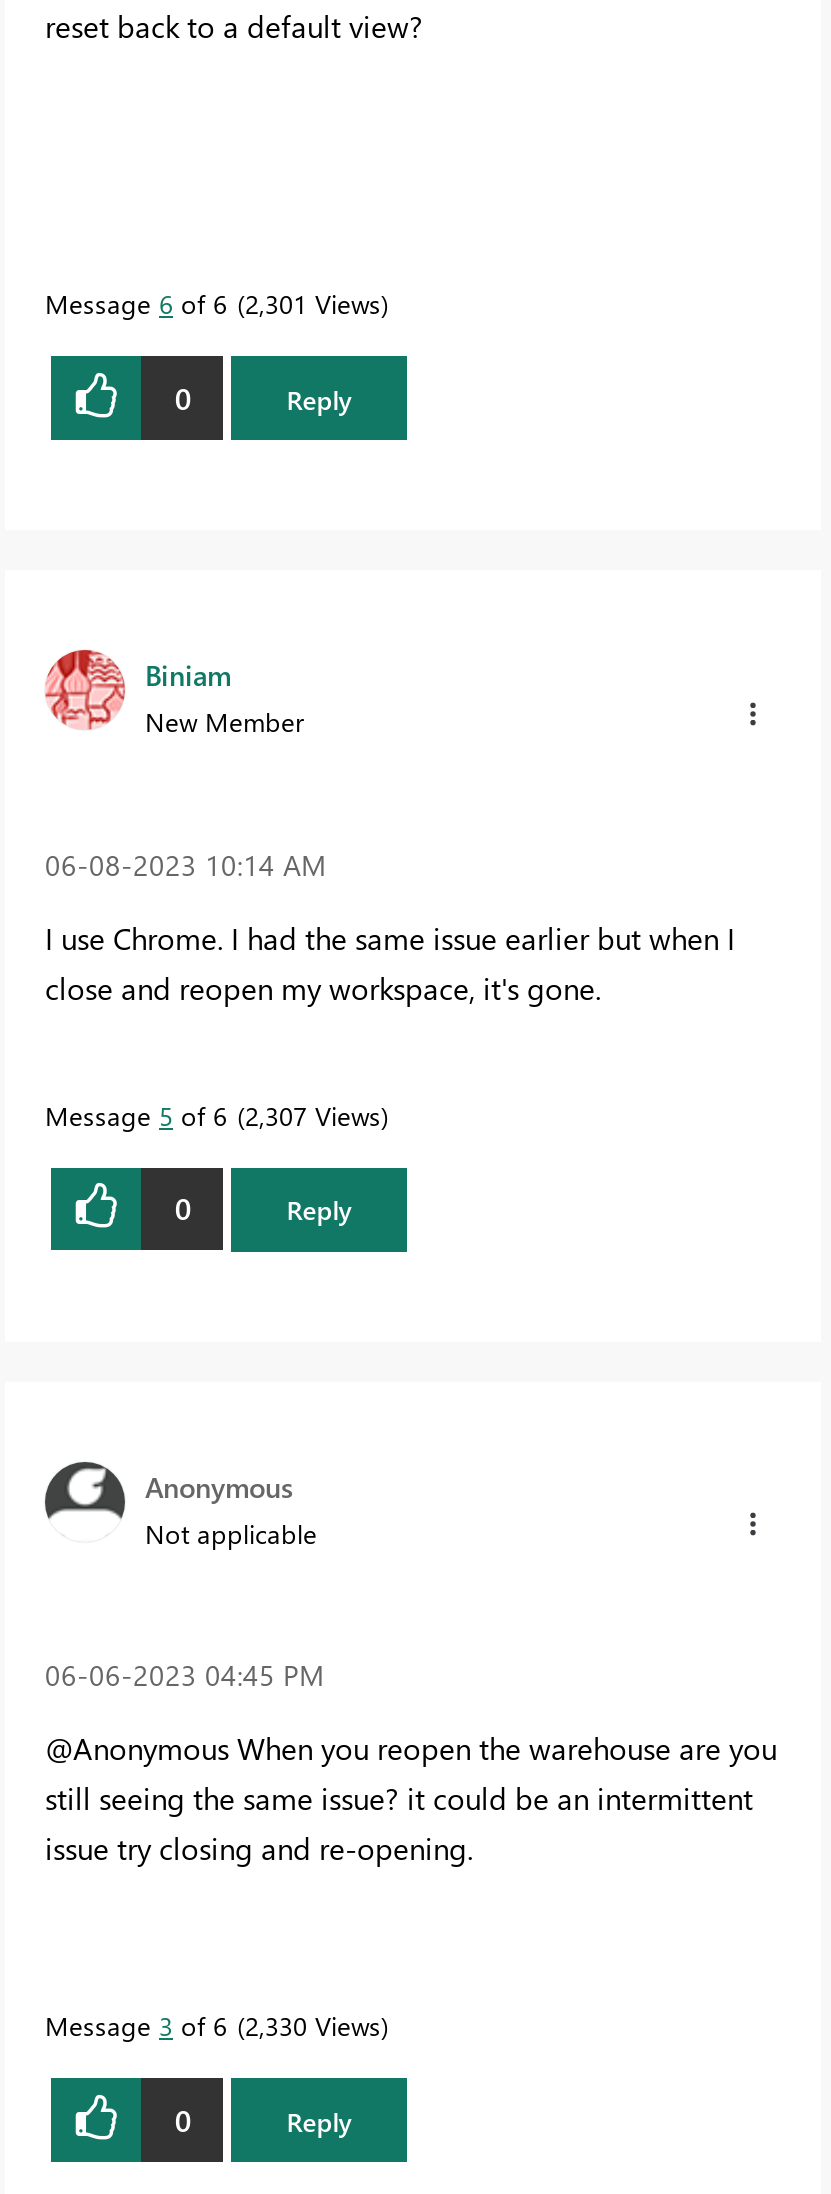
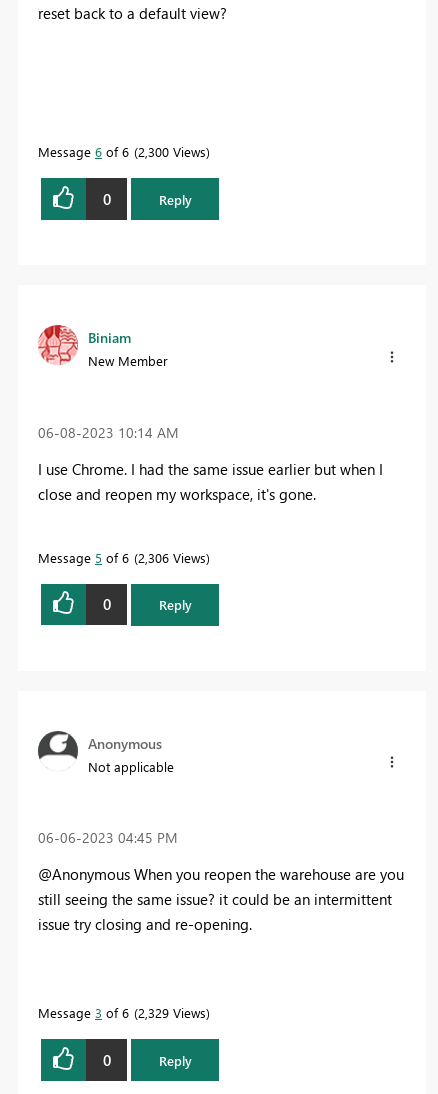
[45,286,381,320] Message 6 of 6 2,301 Views -> [38,143,206,160] Message 6 of 6 2,300 Views
[45,1097,381,1131] Message 5 of 6 2,307 Views -> [38,549,206,566] Message 5 of 6 2,306 Views
[45,2008,381,2042] Message 3 of 6 2,330 Views -> [38,1004,206,1021] Message 3 of 6 2,329 Views

